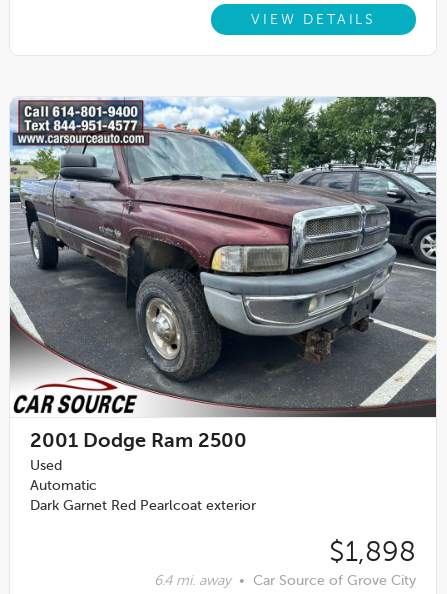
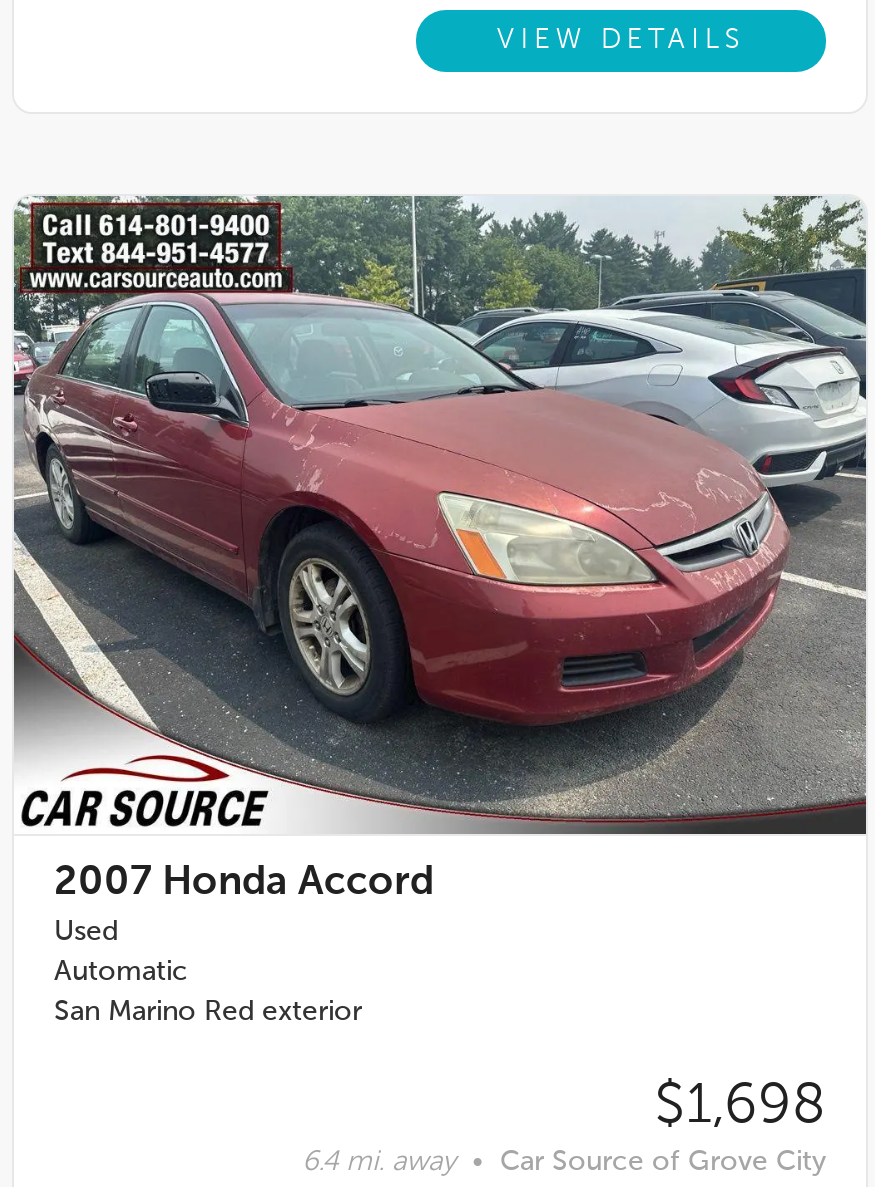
[9,96,437,452] [image] | 2001 Dodge Ram 2500 -> [12,195,866,904] [image] | 2007 Honda Accord
[30,499,256,513] Dark Garnet Red Pearlcoat exterior -> [54,998,362,1026] San Marino Red exterior
[329,539,416,567] $1,898 -> [654,1078,826,1134] $1,698

